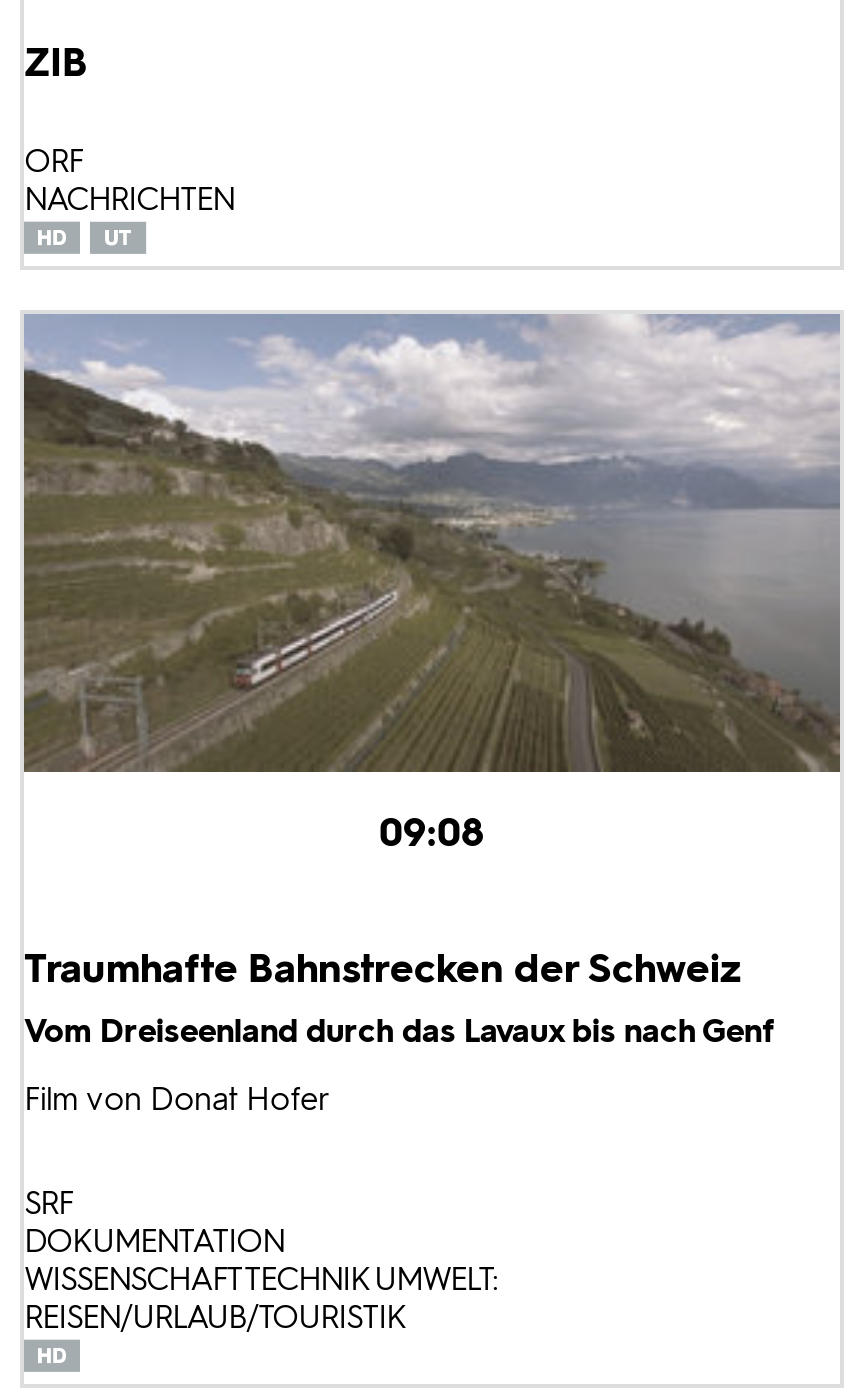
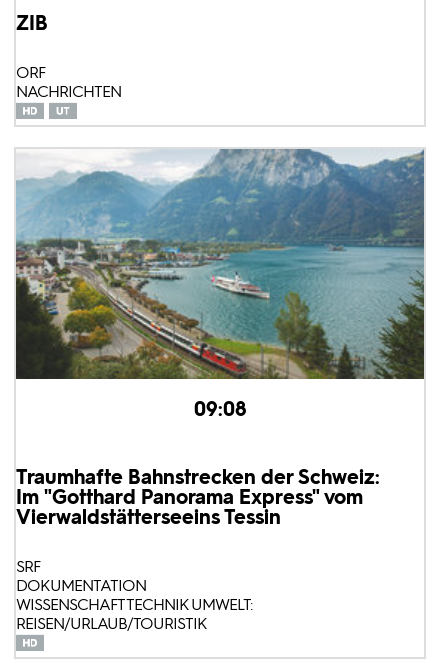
[22,312,840,774] [image] -> [16,148,425,380] [image]
[24,945,774,1119] Traumhafte Bahnstrecken der Schweiz | Vom Dreiseenland durch das Lavaux bis nach Genf | Film von Donat Hofer -> [16,465,380,529] Traumhafte Bahnstrecken der Schweiz: | Im "Gotthard Panorama Express" vom | Vierwaldstätterseeins Tessin

